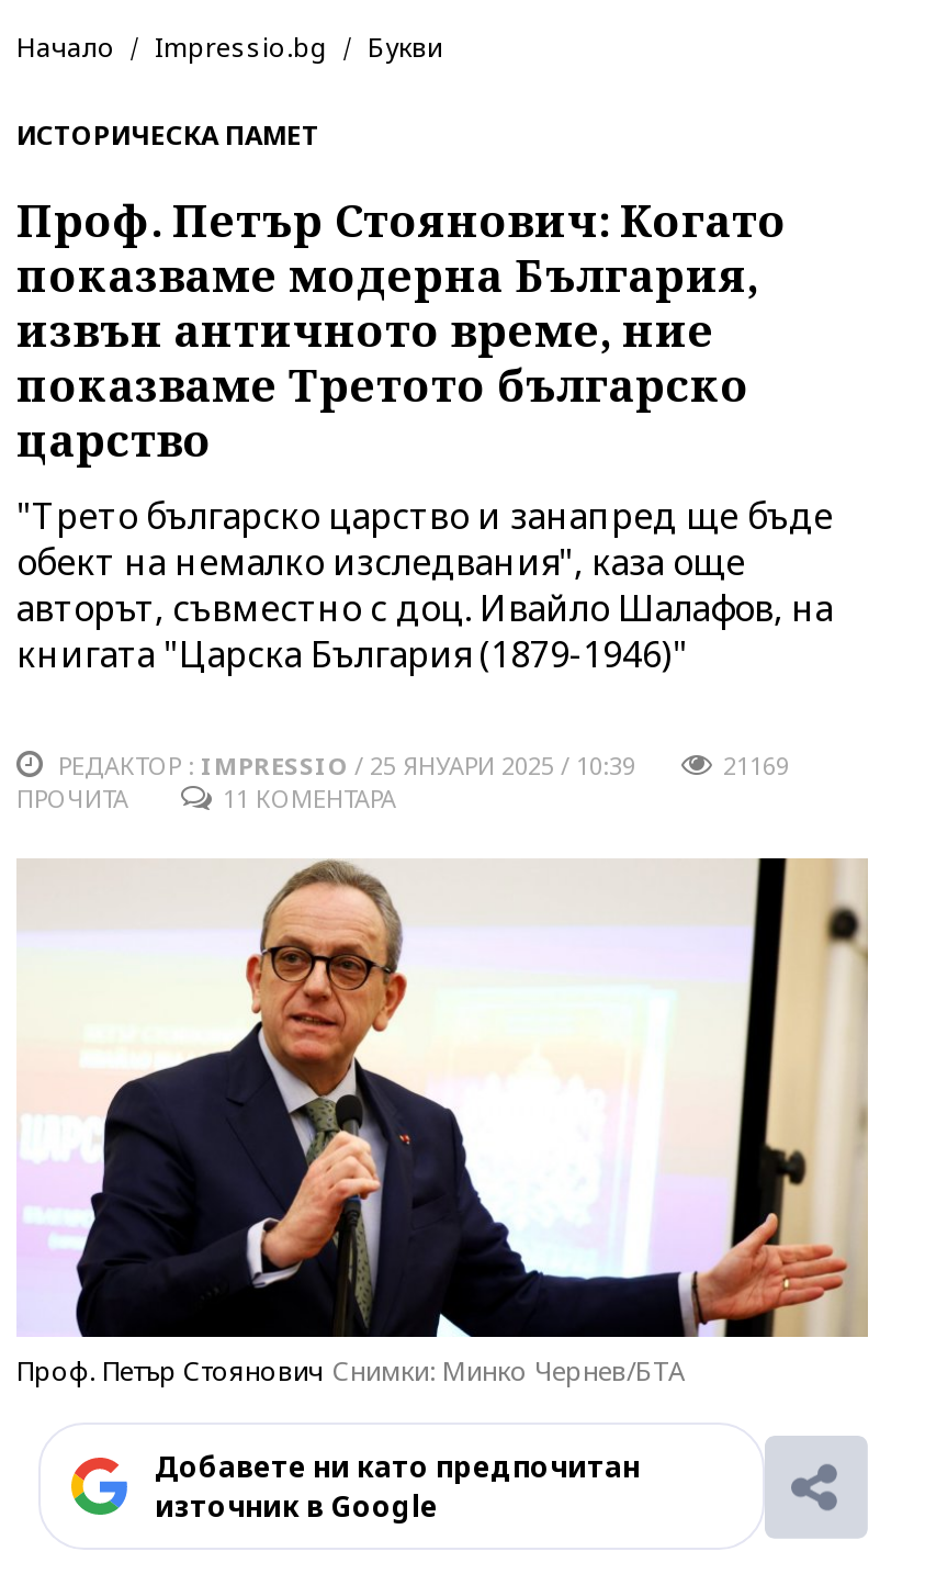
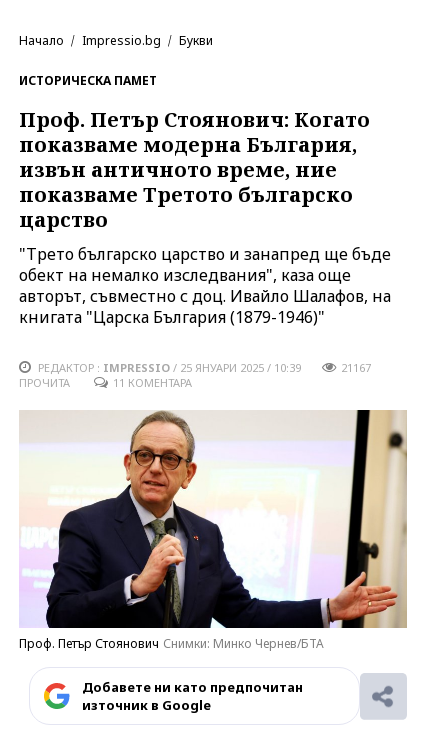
[723,749,789,782] 21169 -> [341,360,371,375] 21167

